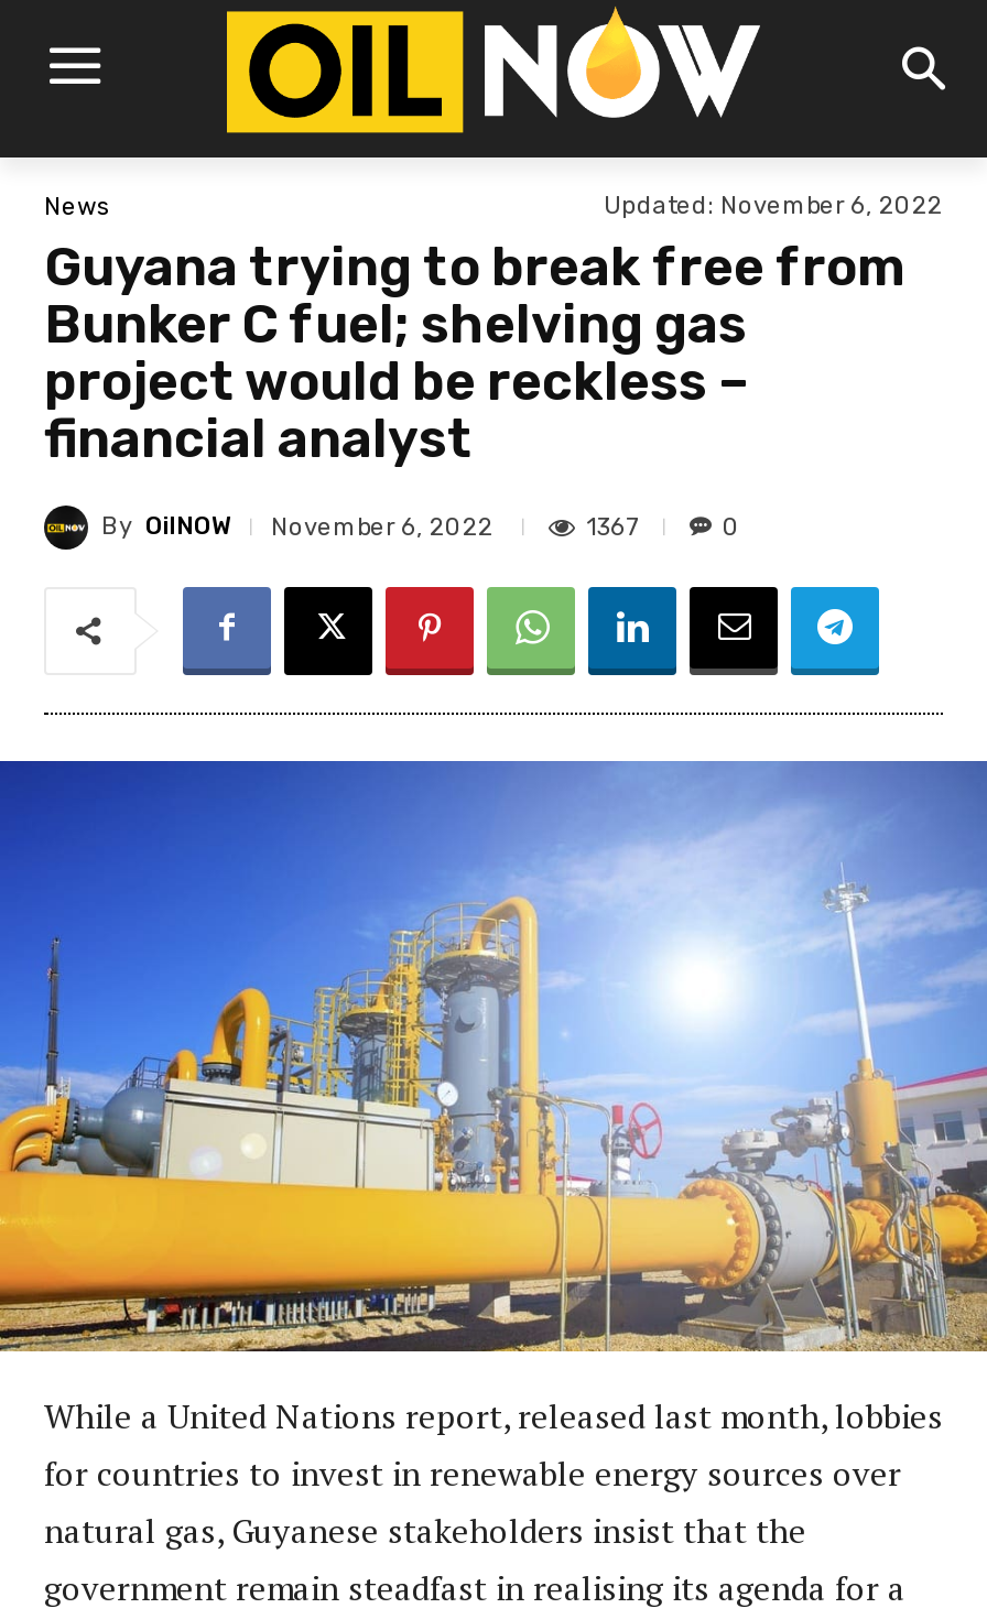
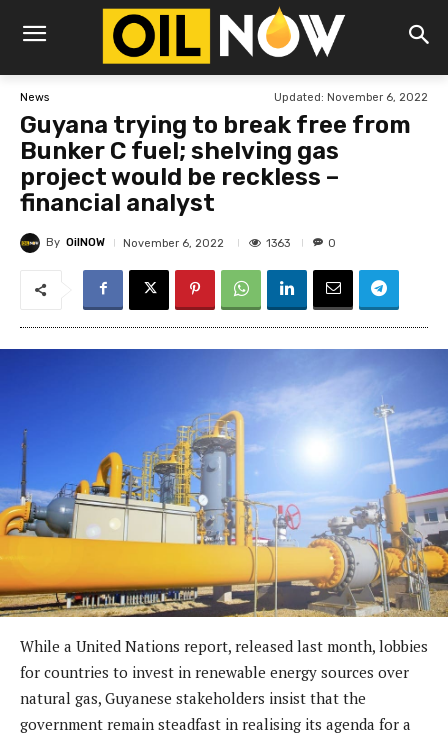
[586,513,639,541] 1367 -> [266,236,290,249] 1363

